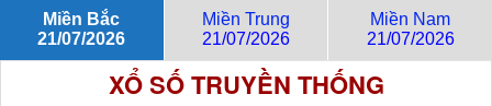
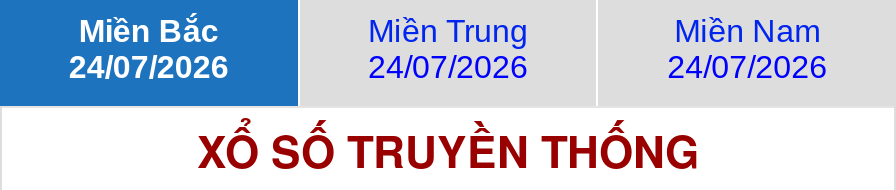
[38,30,126,48] 21/07/2026 -> [69,50,229,84] 24/07/2026
[202,30,290,48] 21/07/2026 -> [368,50,528,84] 24/07/2026
[366,30,454,48] 21/07/2026 -> [667,50,827,84] 24/07/2026

